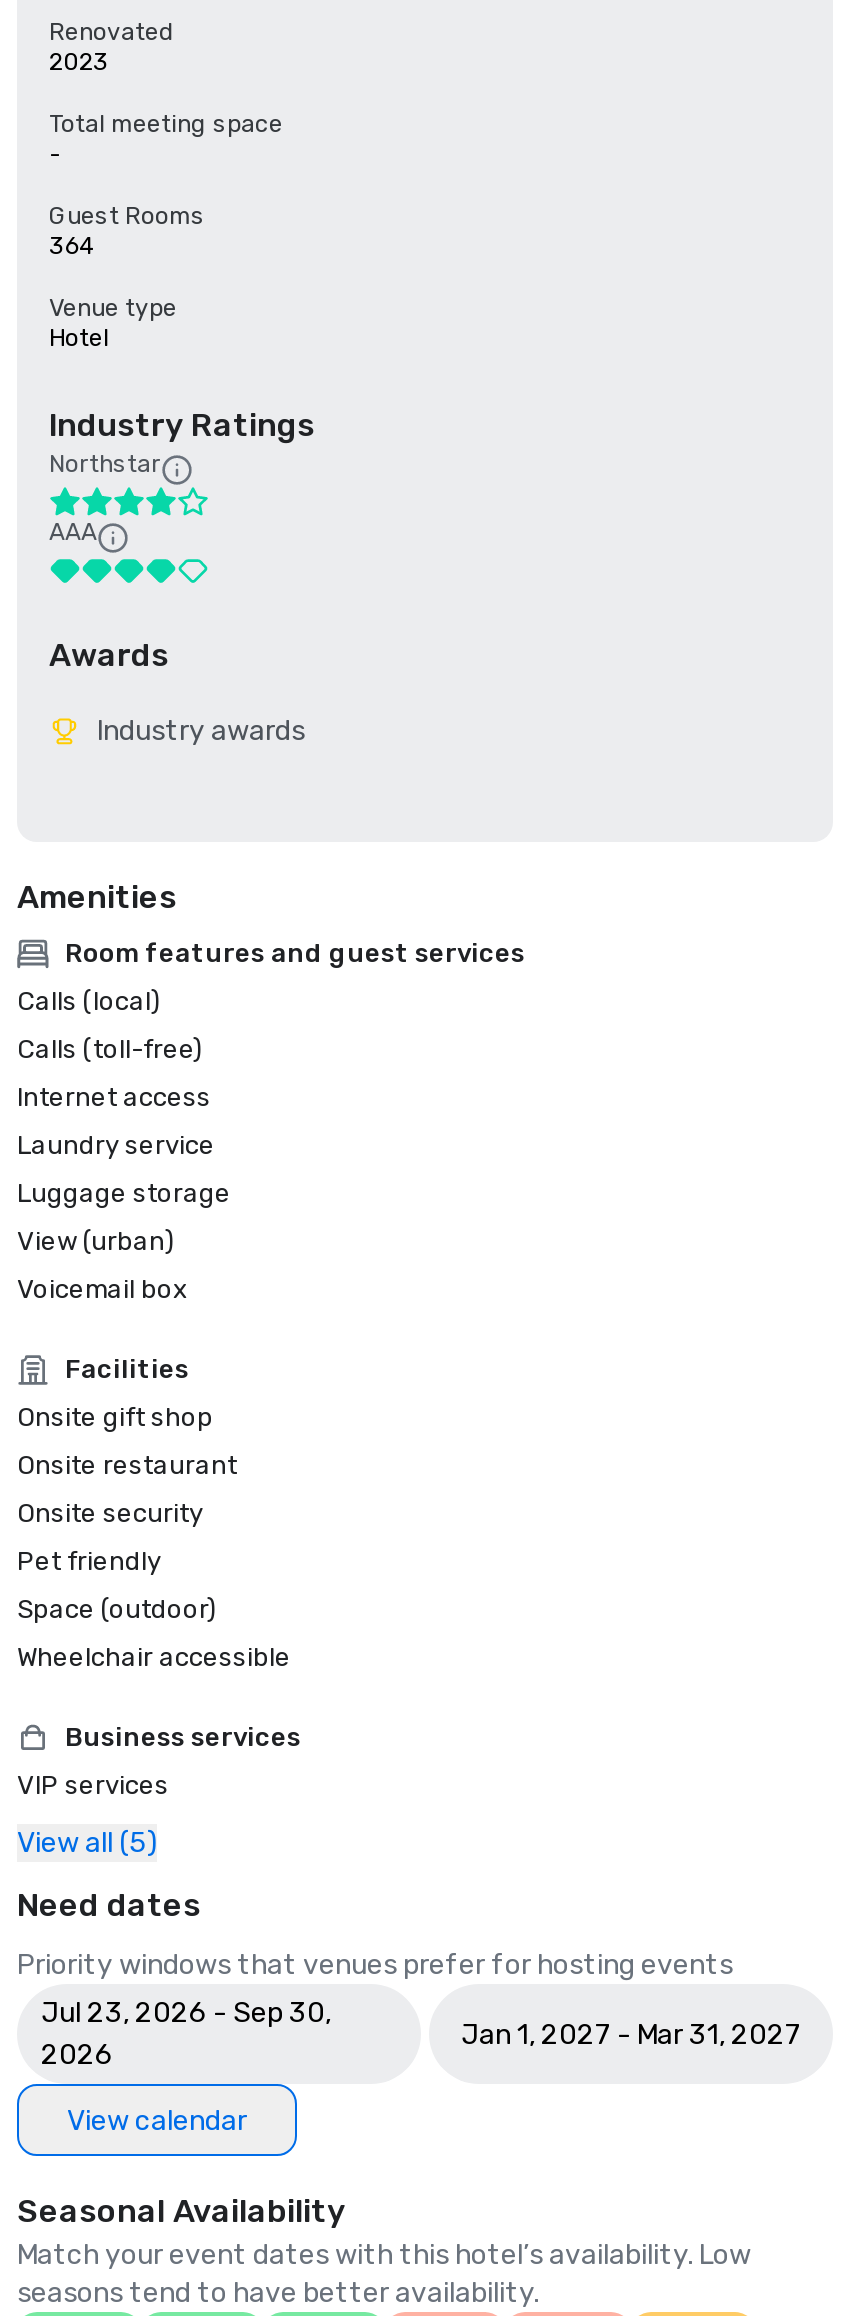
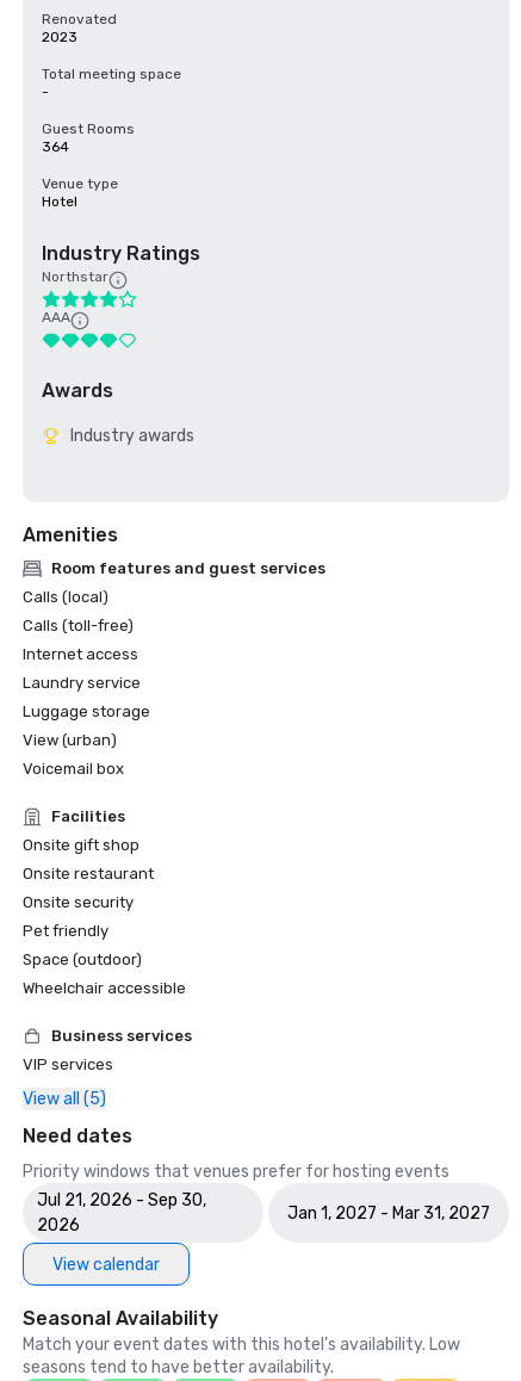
[41,1996,331,2030] Jul 23, 2026 - Sep 30, -> [37,1190,206,1210] Jul 21, 2026 - Sep 30,

